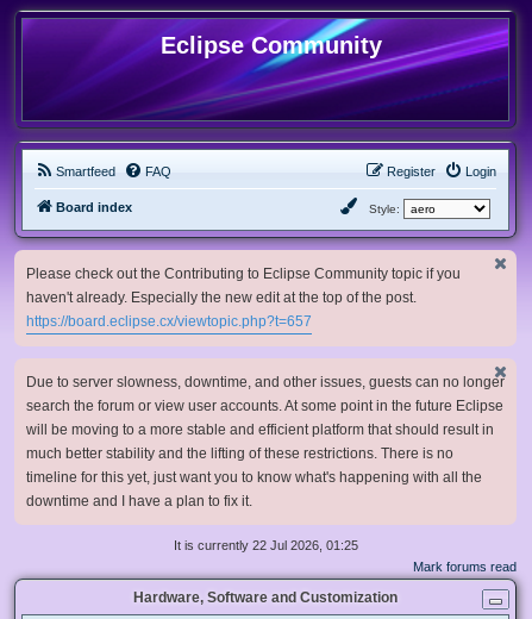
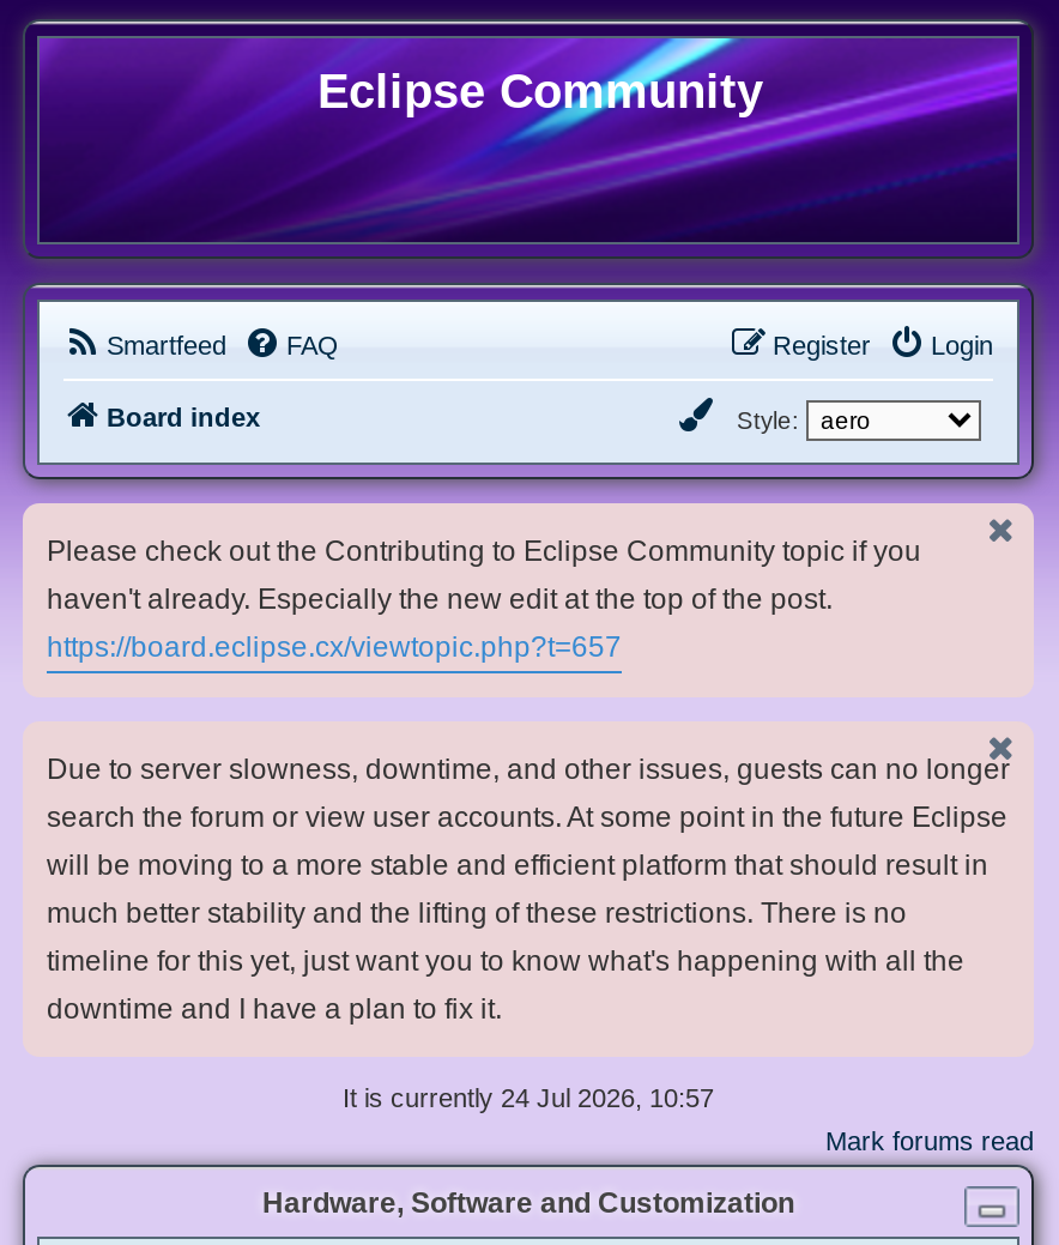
[173,538,358,552] It is currently 22 Jul 2026, 01:25 -> [343,1082,714,1111] It is currently 24 Jul 2026, 10:57

